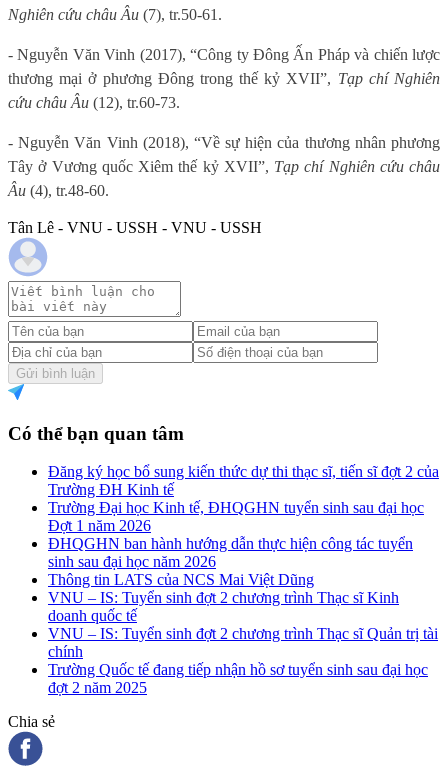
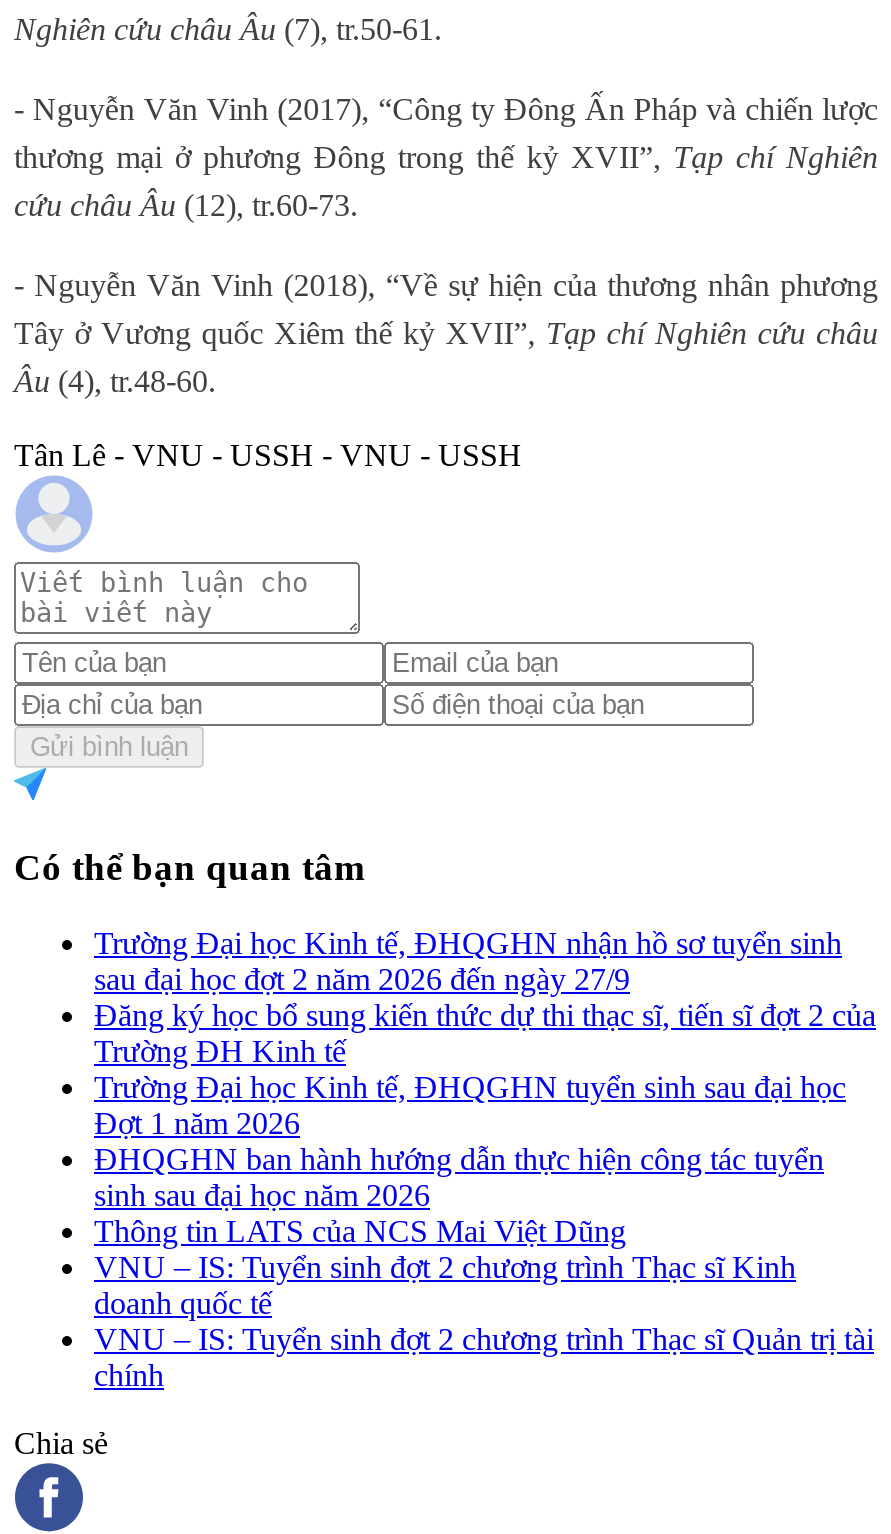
none -> [94,926,842,996] Trường Đại học Kinh tế, ĐHQGHN nhận hồ sơ tuyển sinh | sau đại học đợt 2 năm 2026 đến ngày 27/9
moved [48,463,439,660] -> [94,998,876,1392]: Đăng ký học bổ sung kiến thức dự thi thạc sĩ, tiến sĩ đợt 2 của | Trường ĐH Kinh tế | Trường Đại học Kinh tế, ĐHQGHN tuyển sinh sau đại học | ... | VNU – IS: Tuyển sinh đợt 2 chương trình Thạc sĩ Quản trị tài | chính
[48,661,428,696] Trường Quốc tế đang tiếp nhận hồ sơ tuyển sinh sau đại học | đợt 2 năm 2025 -> none

